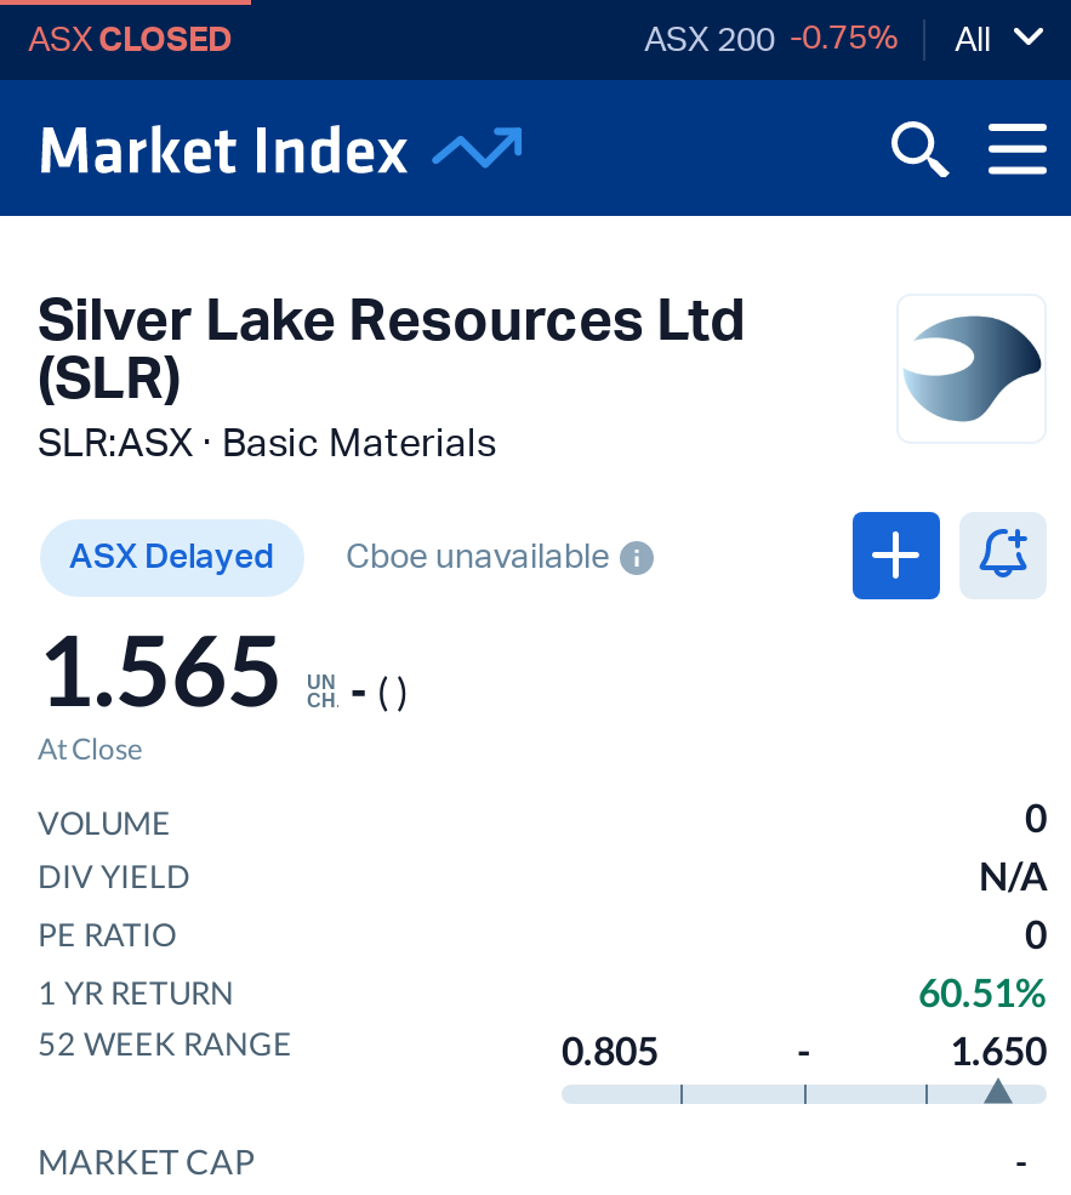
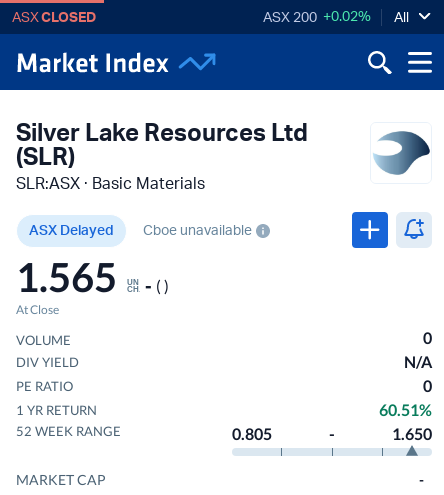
[644,21,991,58] ASX 200 -0.75% All -> [263,9,409,25] ASX 200 +0.02% All

